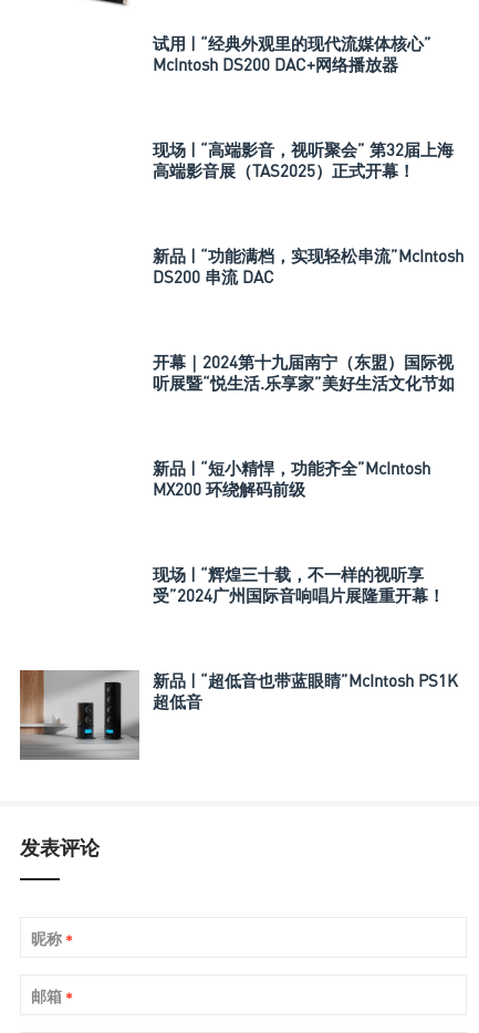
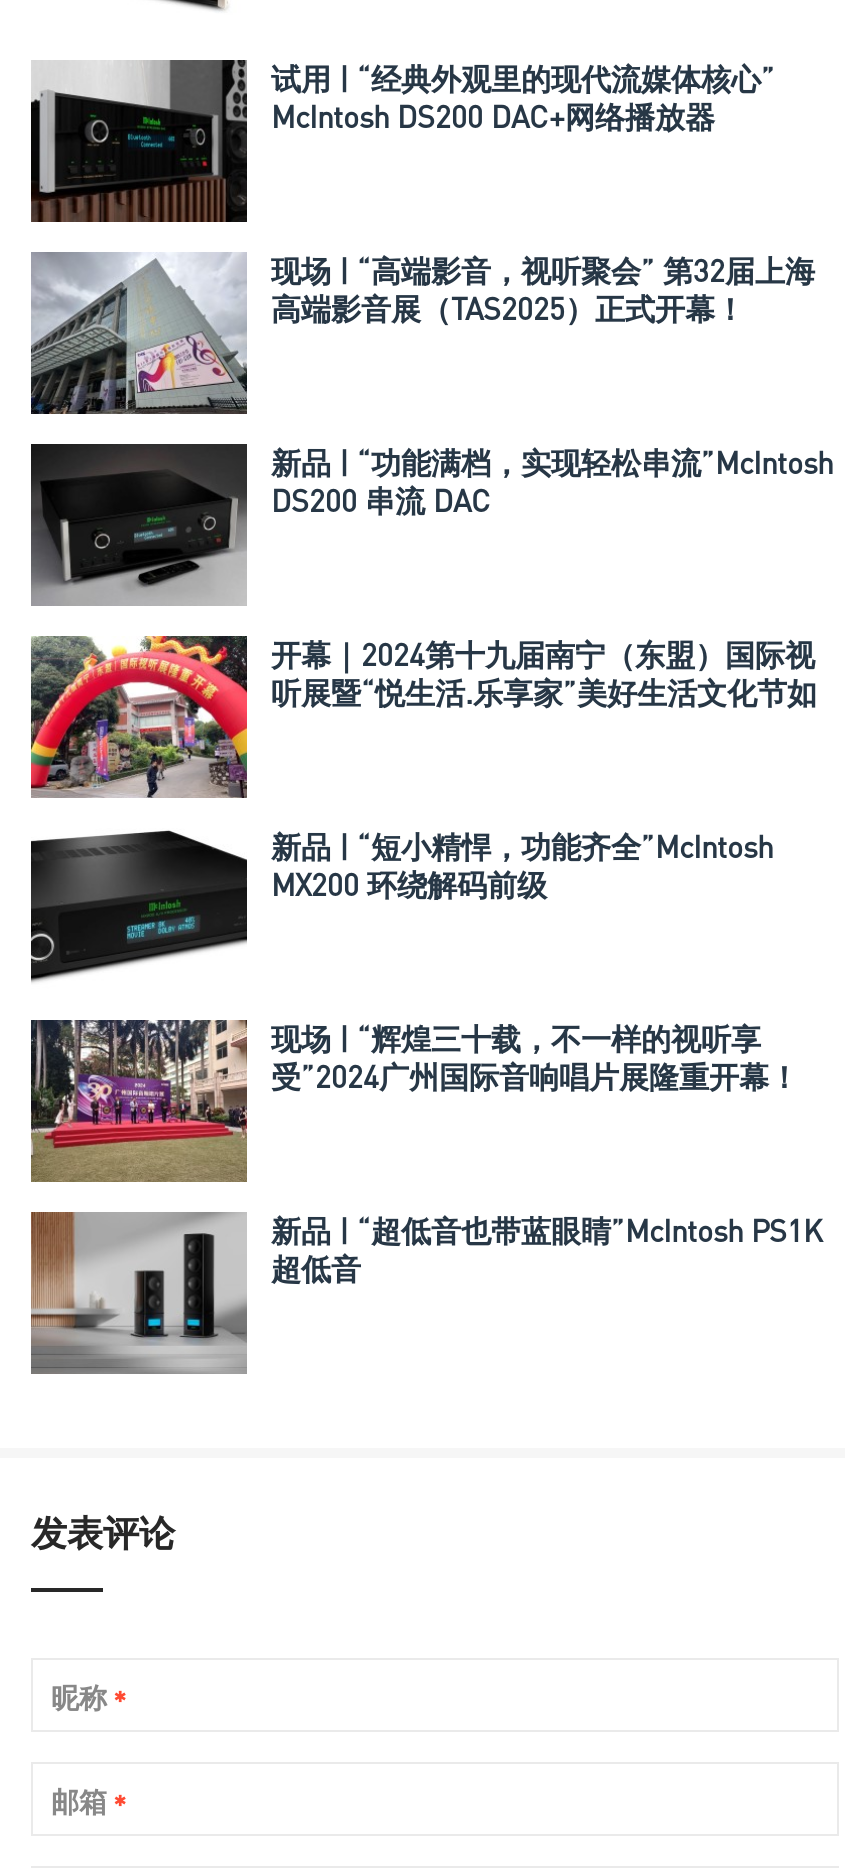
none -> [29,58,249,224] [image]
none -> [29,250,249,416] [image]
none -> [29,442,249,608] [image]
none -> [29,634,249,800] [image]
none -> [29,828,249,982] [image]
none -> [29,1018,249,1184] [image]

